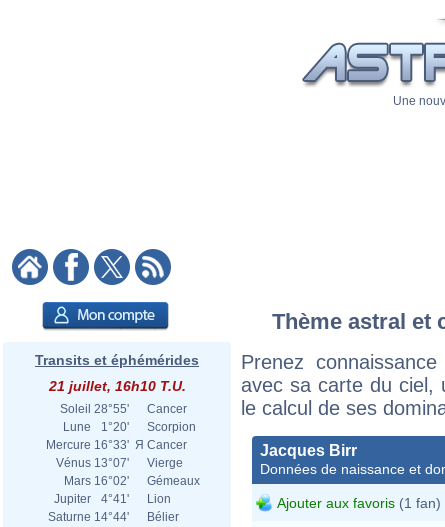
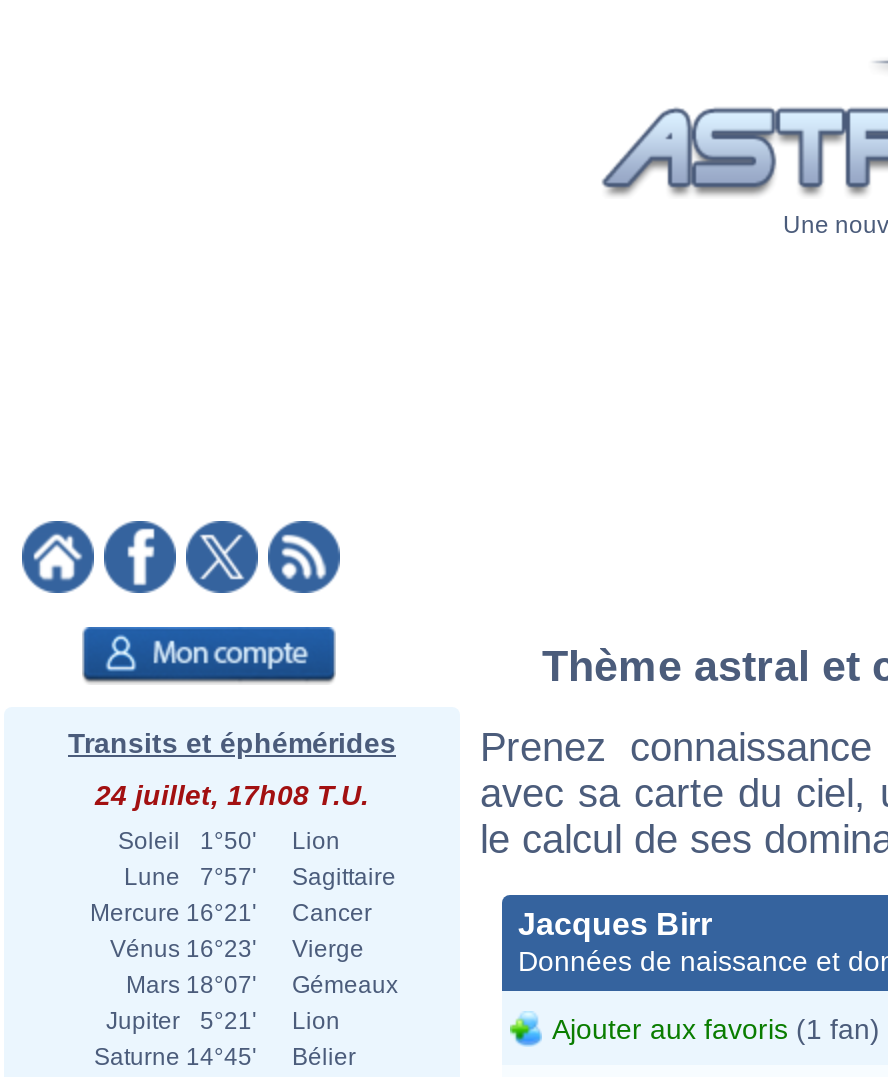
[48,378,185,394] 21 juillet, 16h10 T.U. -> [95,779,369,811] 24 juillet, 17h08 T.U.
[60,402,132,416] Soleil 28°55' -> [90,827,396,927] Soleil 1°50' | Lion | Lune 7°57' | Sagittaire | Mercure 16°21'
moved [147,402,187,416] -> [292,899,372,927]: Cancer
[46,420,196,470] Lune 1°20' | Scorpion | Mercure 16°33' Я Cancer | Vénus 13°07' -> [110,935,262,963] Vénus 16°23'
[64,474,200,488] Mars 16°02' Gémeaux -> [126,971,398,999] Mars 18°07' Gémeaux
[54,492,171,506] Jupiter 4°41' Lion -> [106,1007,340,1035] Jupiter 5°21' Lion
[48,510,179,524] Saturne 14°44' Bélier -> [94,1043,356,1071] Saturne 14°45' Bélier

